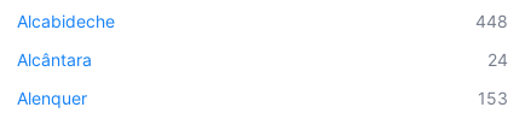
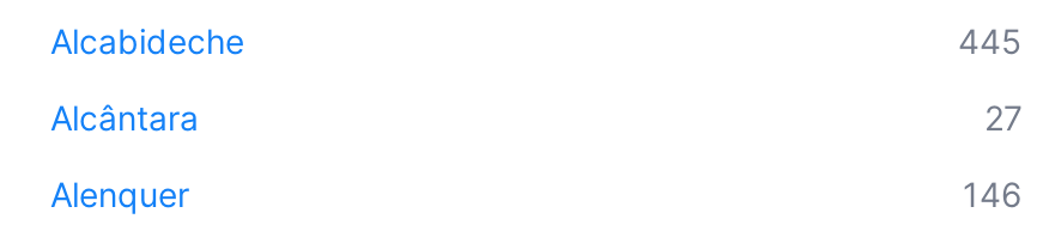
[475,10,508,31] 448 -> [958,19,1023,60] 445
[487,49,508,69] 24 -> [984,96,1023,137] 27
[478,87,508,108] 153 -> [963,173,1023,213] 146

